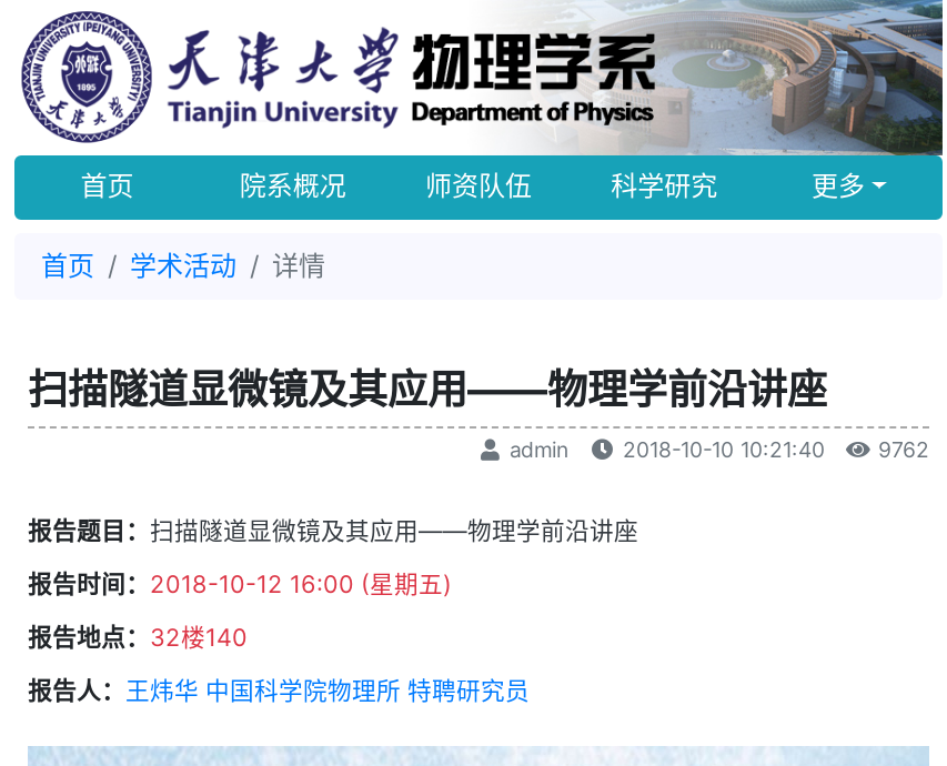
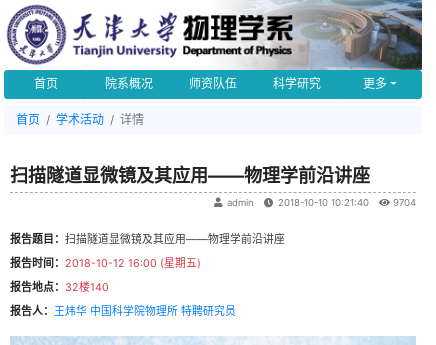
[503,437,929,461] admin 2018-10-10 10:21:40 9762 -> [224,197,416,208] admin 2018-10-10 10:21:40 9704

